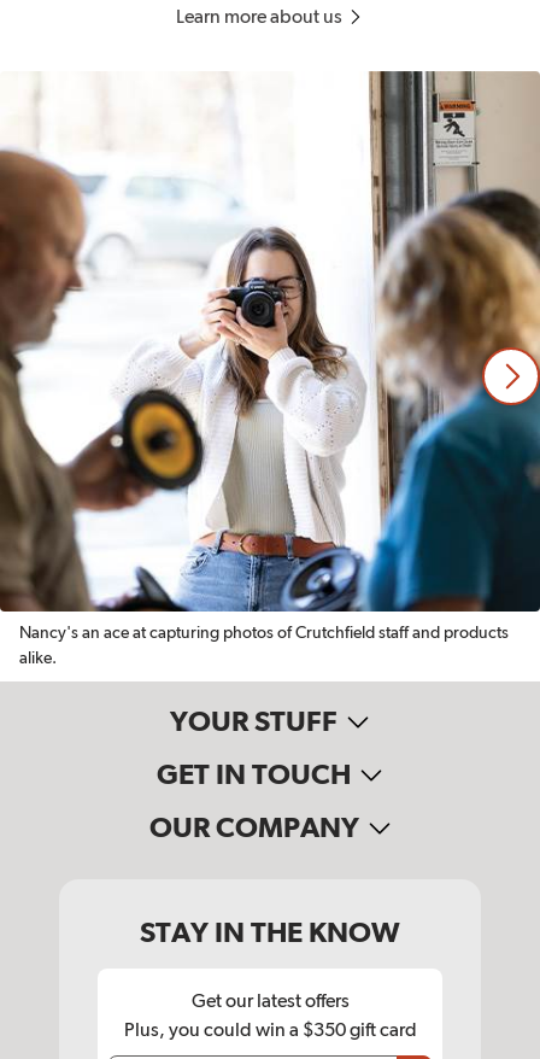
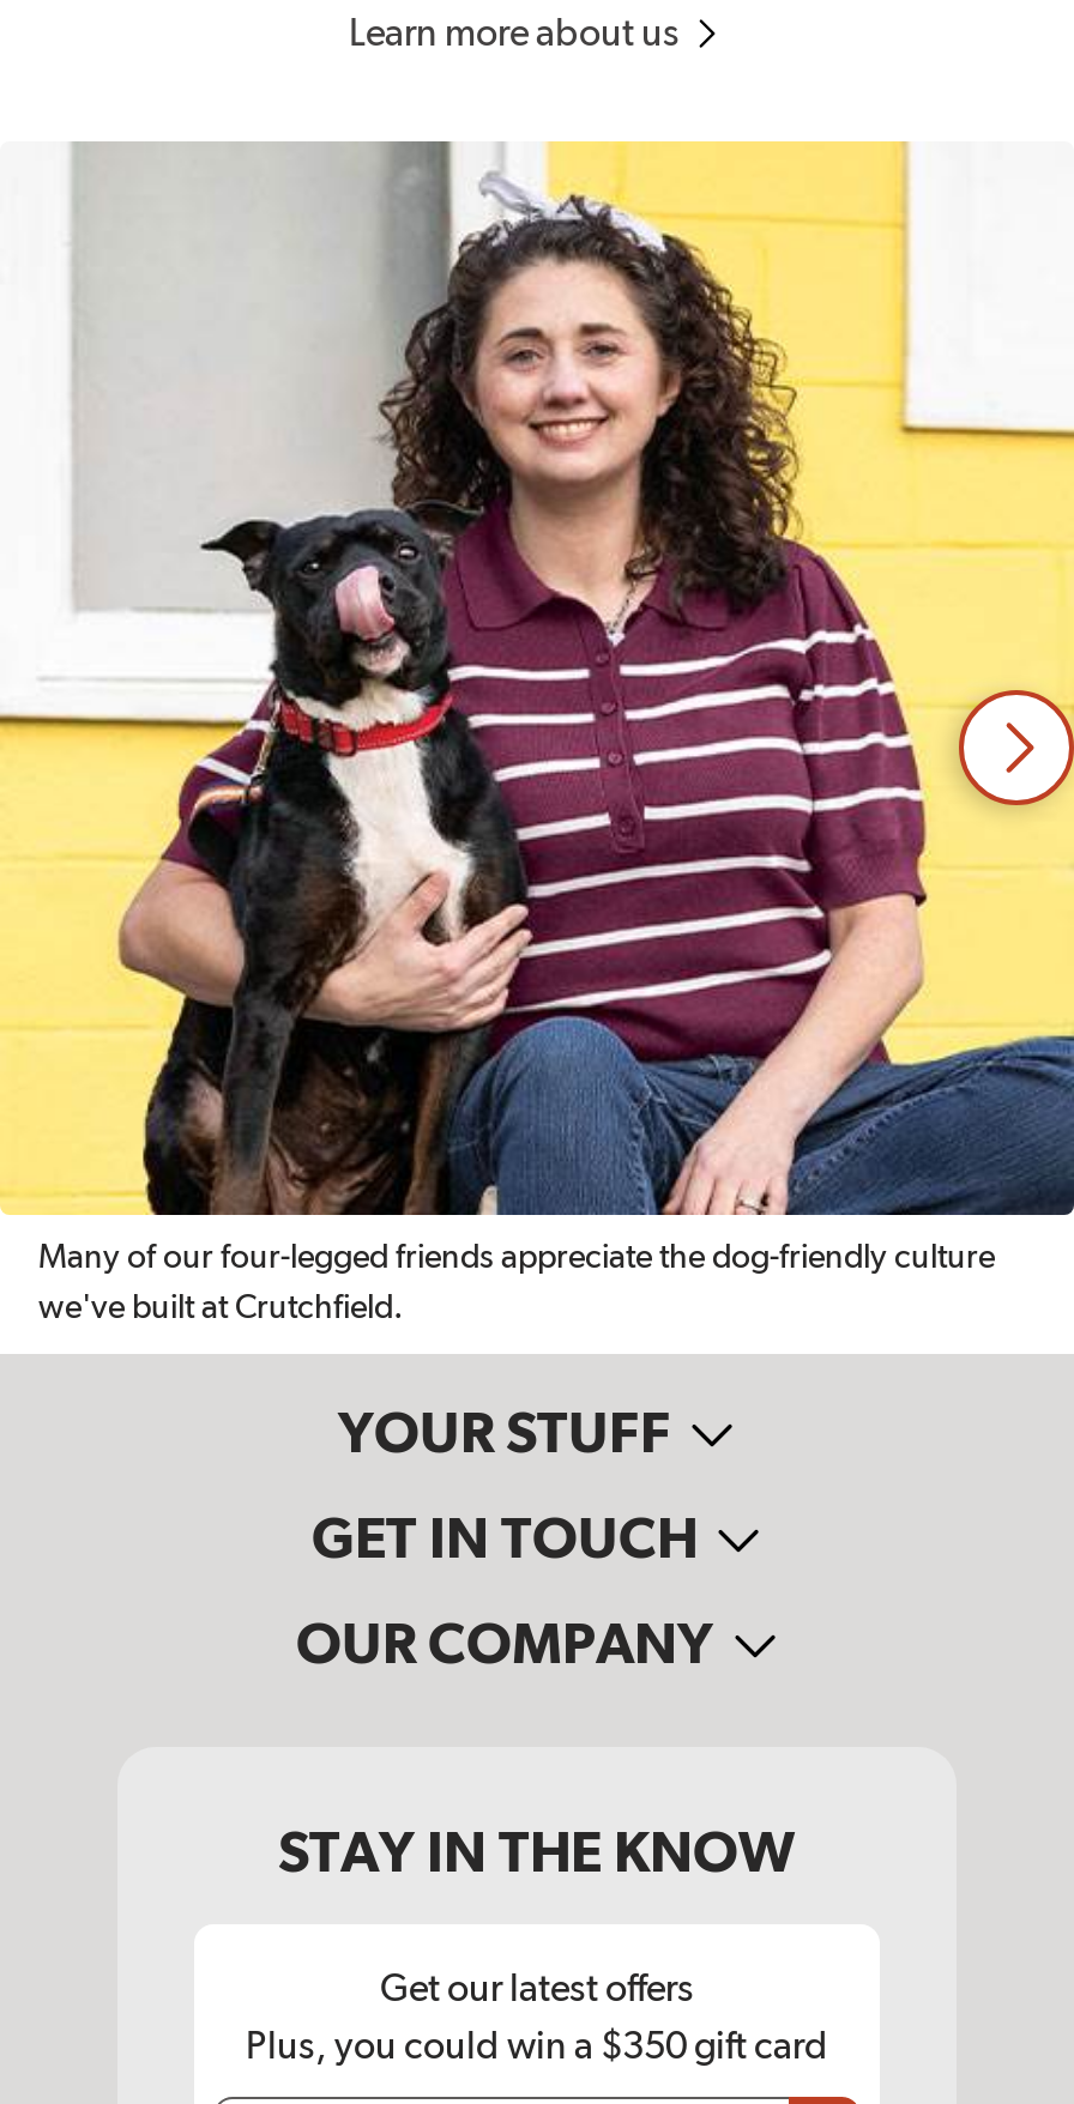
[4,70,536,642] [image] | Nancy's an ace at capturing photos of Crutchfield staff and products -> [7,139,1067,1275] [image] | Many of our four-legged friends appreciate the dog-friendly culture
[19,650,57,667] alike. -> [38,1292,403,1325] we've built at Crutchfield.

